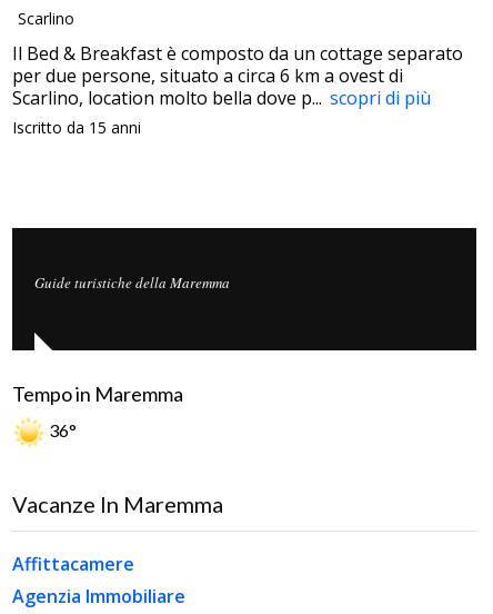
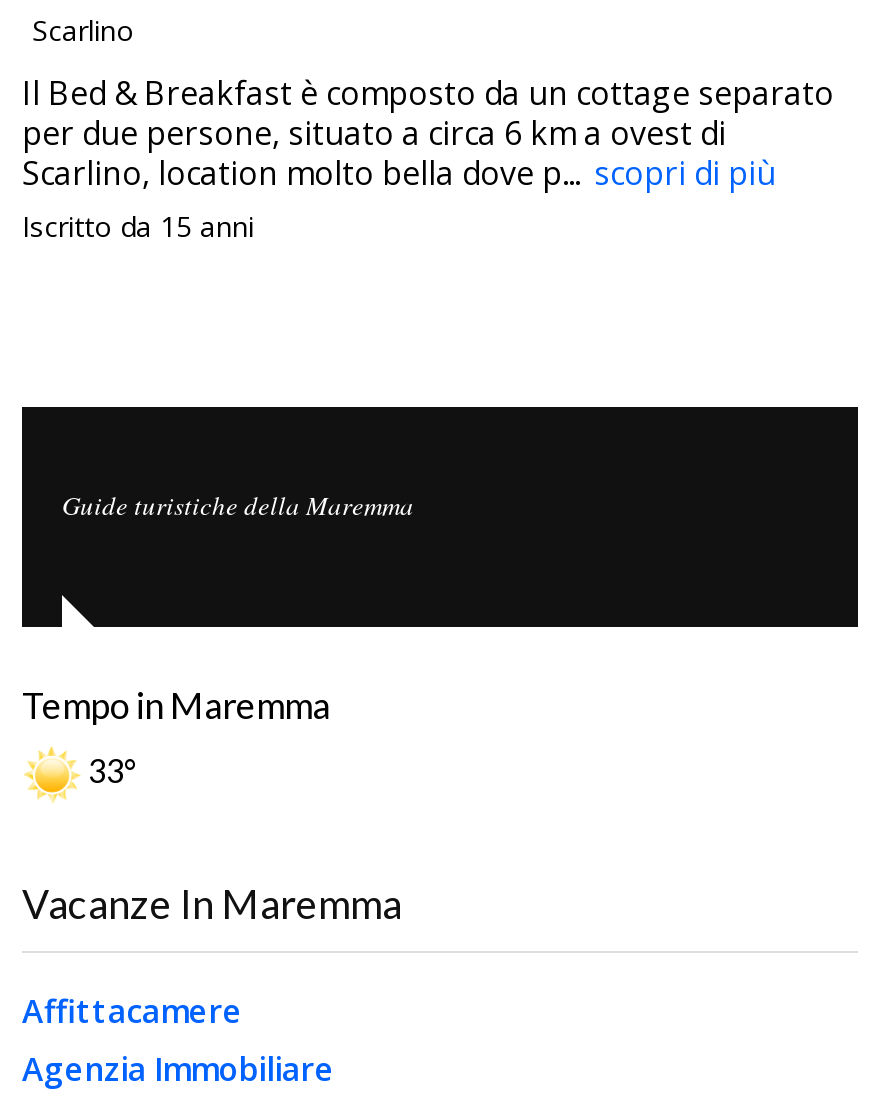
[46,420,77,441] 36° -> [82,752,138,790] 33°

